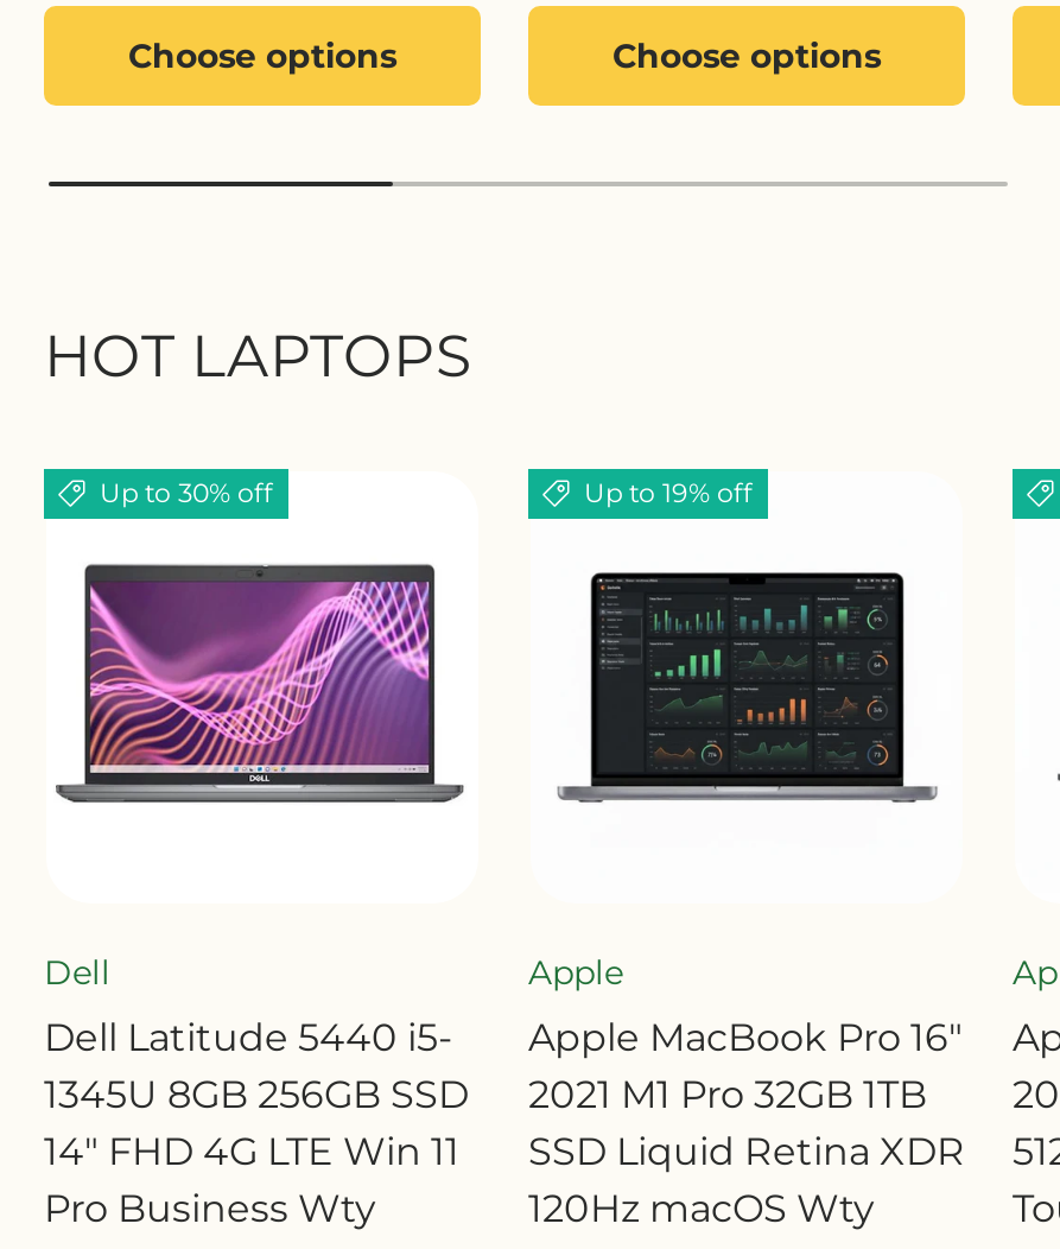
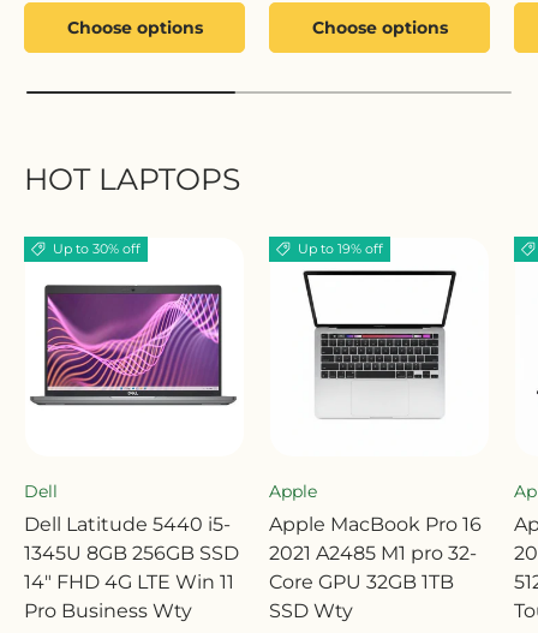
[557,535,939,804] [image] -> [285,269,476,405] [image]
[528,1016,965,1232] Apple MacBook Pro 16" | 2021 M1 Pro 32GB 1TB | SSD Liquid Retina XDR | 120Hz macOS Wty -> [269,513,482,622] Apple MacBook Pro 16 | 2021 A2485 M1 pro 32- | Core GPU 32GB 1TB | SSD Wty

